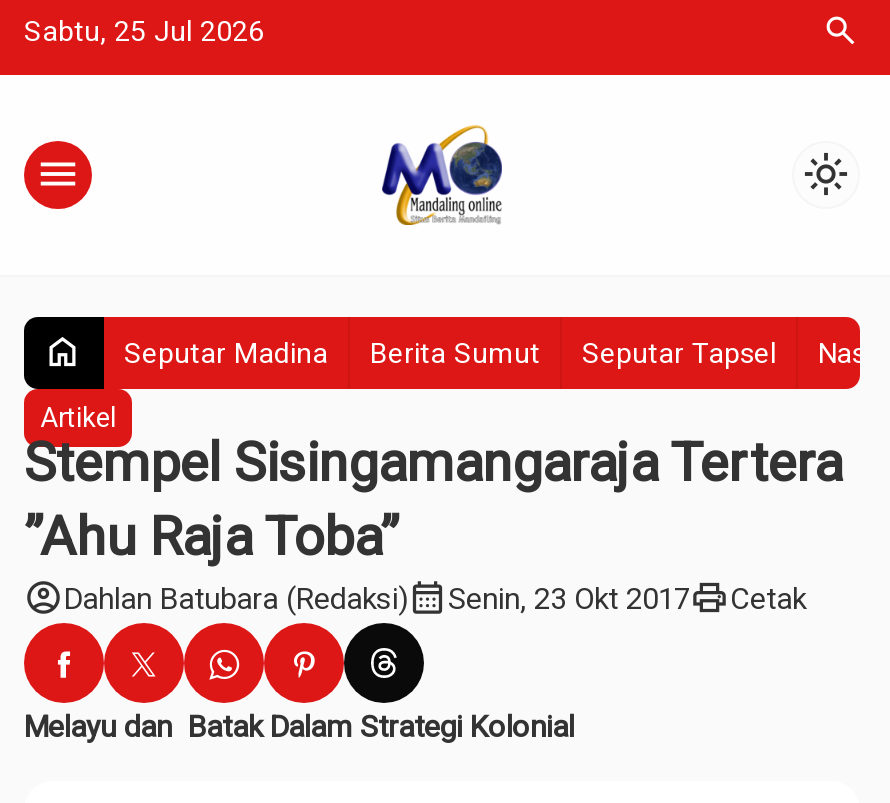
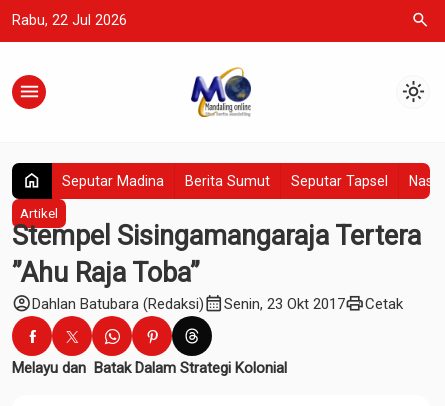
[24,15,264,47] Sabtu, 25 Jul 2026 -> [12,12,127,28] Rabu, 22 Jul 2026

